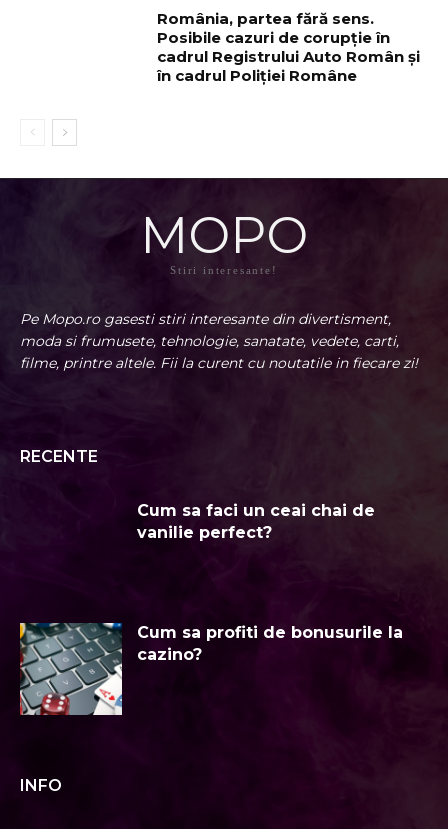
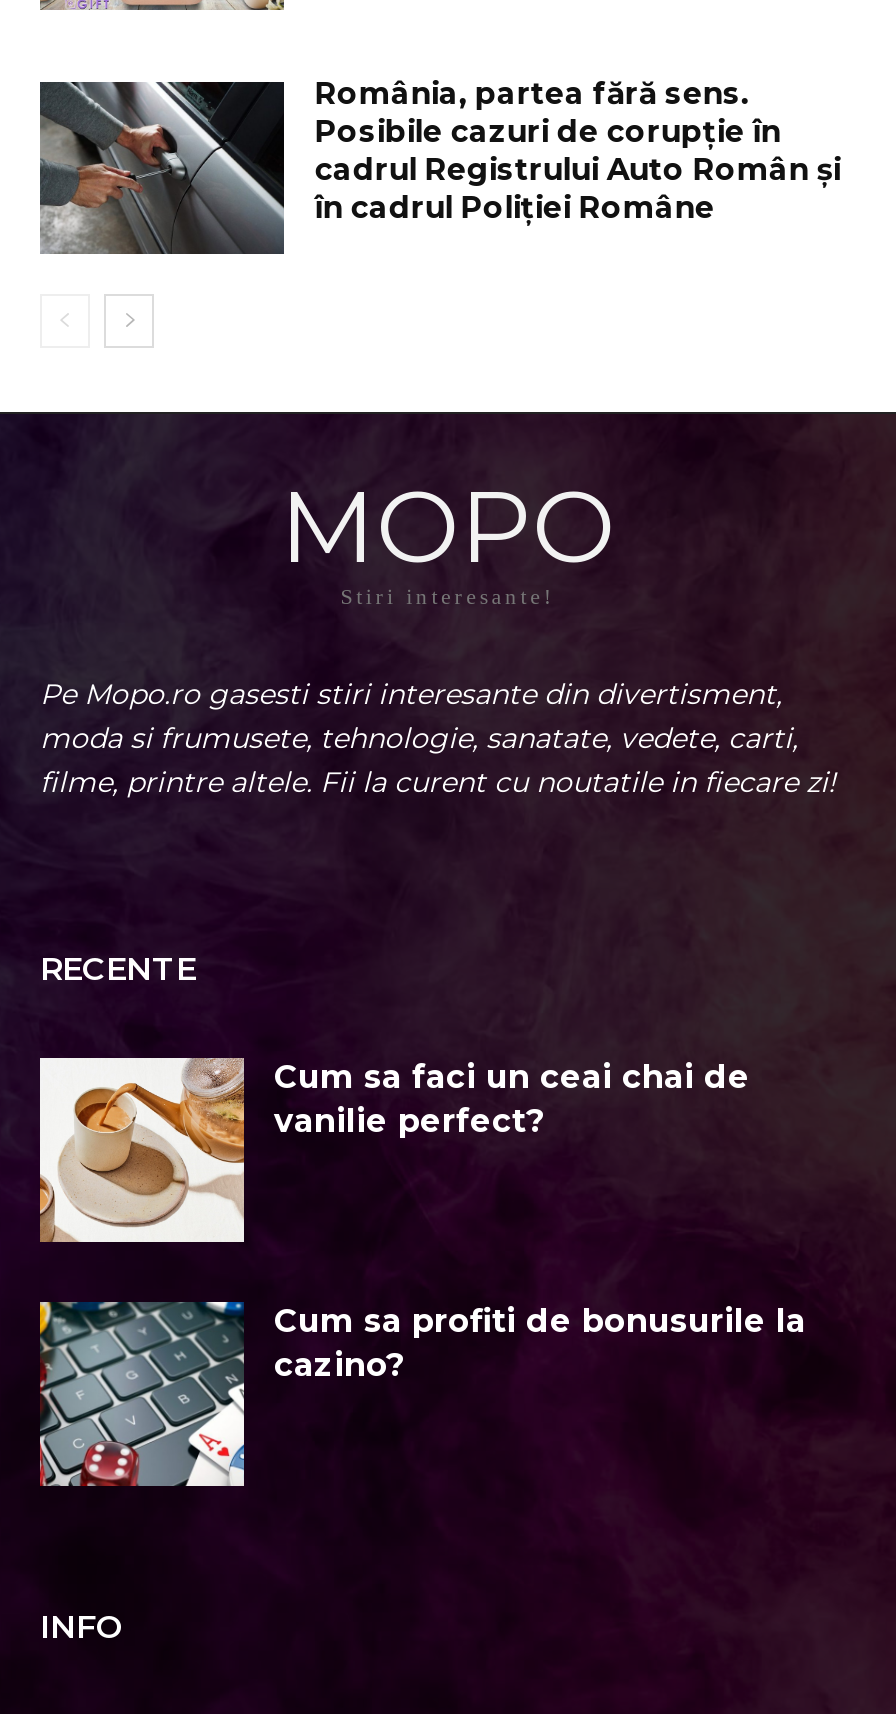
none -> [38,80,286,256] [image]
none -> [38,1056,246,1244] [image]

